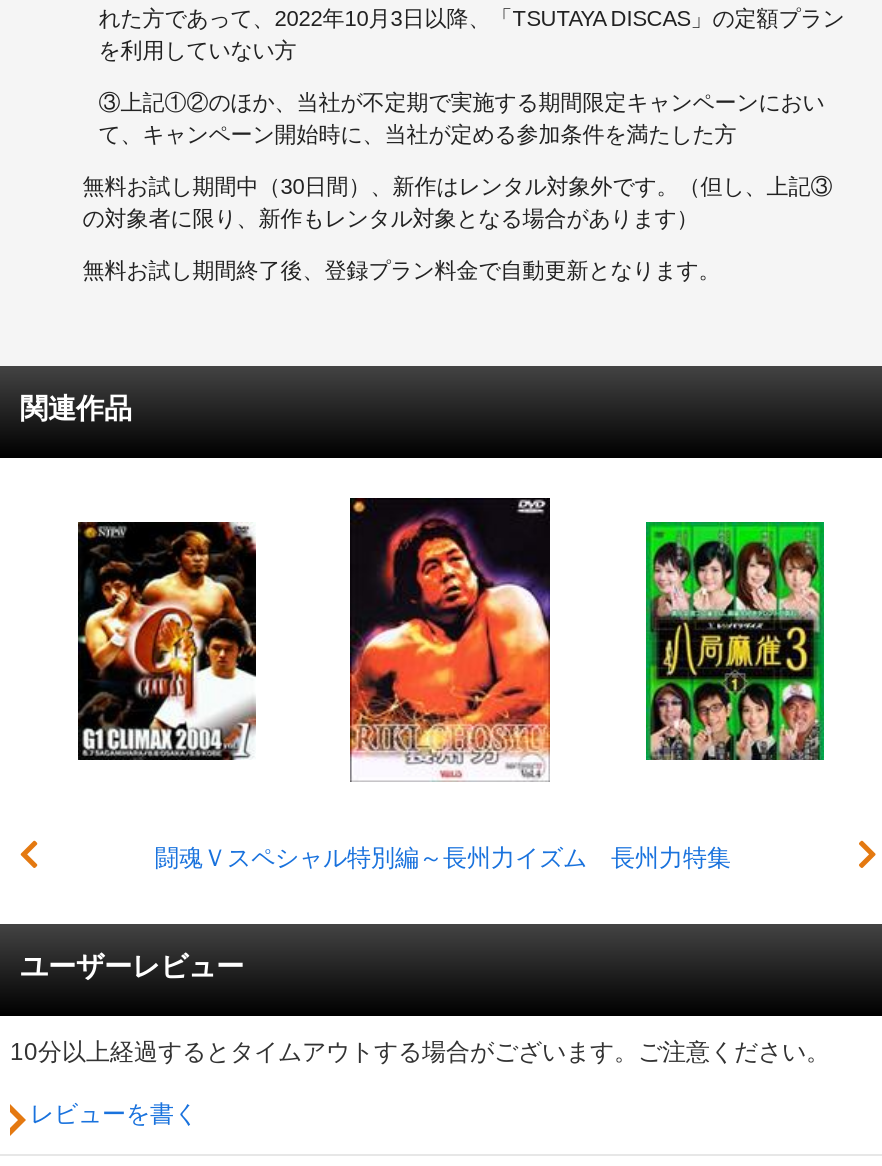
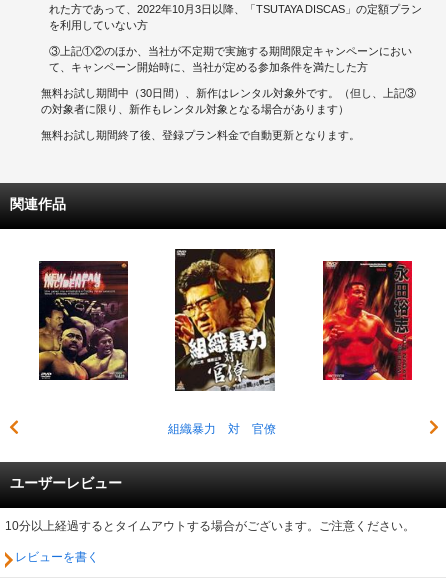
[155,496,731,871] [image] | 闘魂Ｖスペシャル特別編～長州力イズム 長州力特集 -> [167,248,276,436] [image] | 組織暴力 対 官僚
[76,522,258,762] [image] -> [38,260,129,381] [image]
[644,520,826,762] [image] -> [322,260,413,381] [image]

